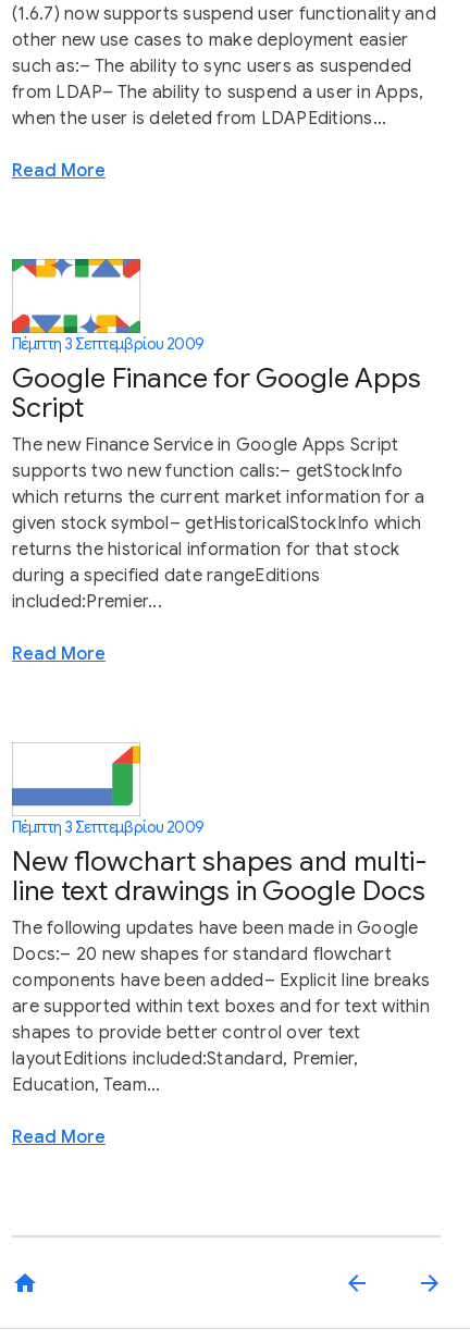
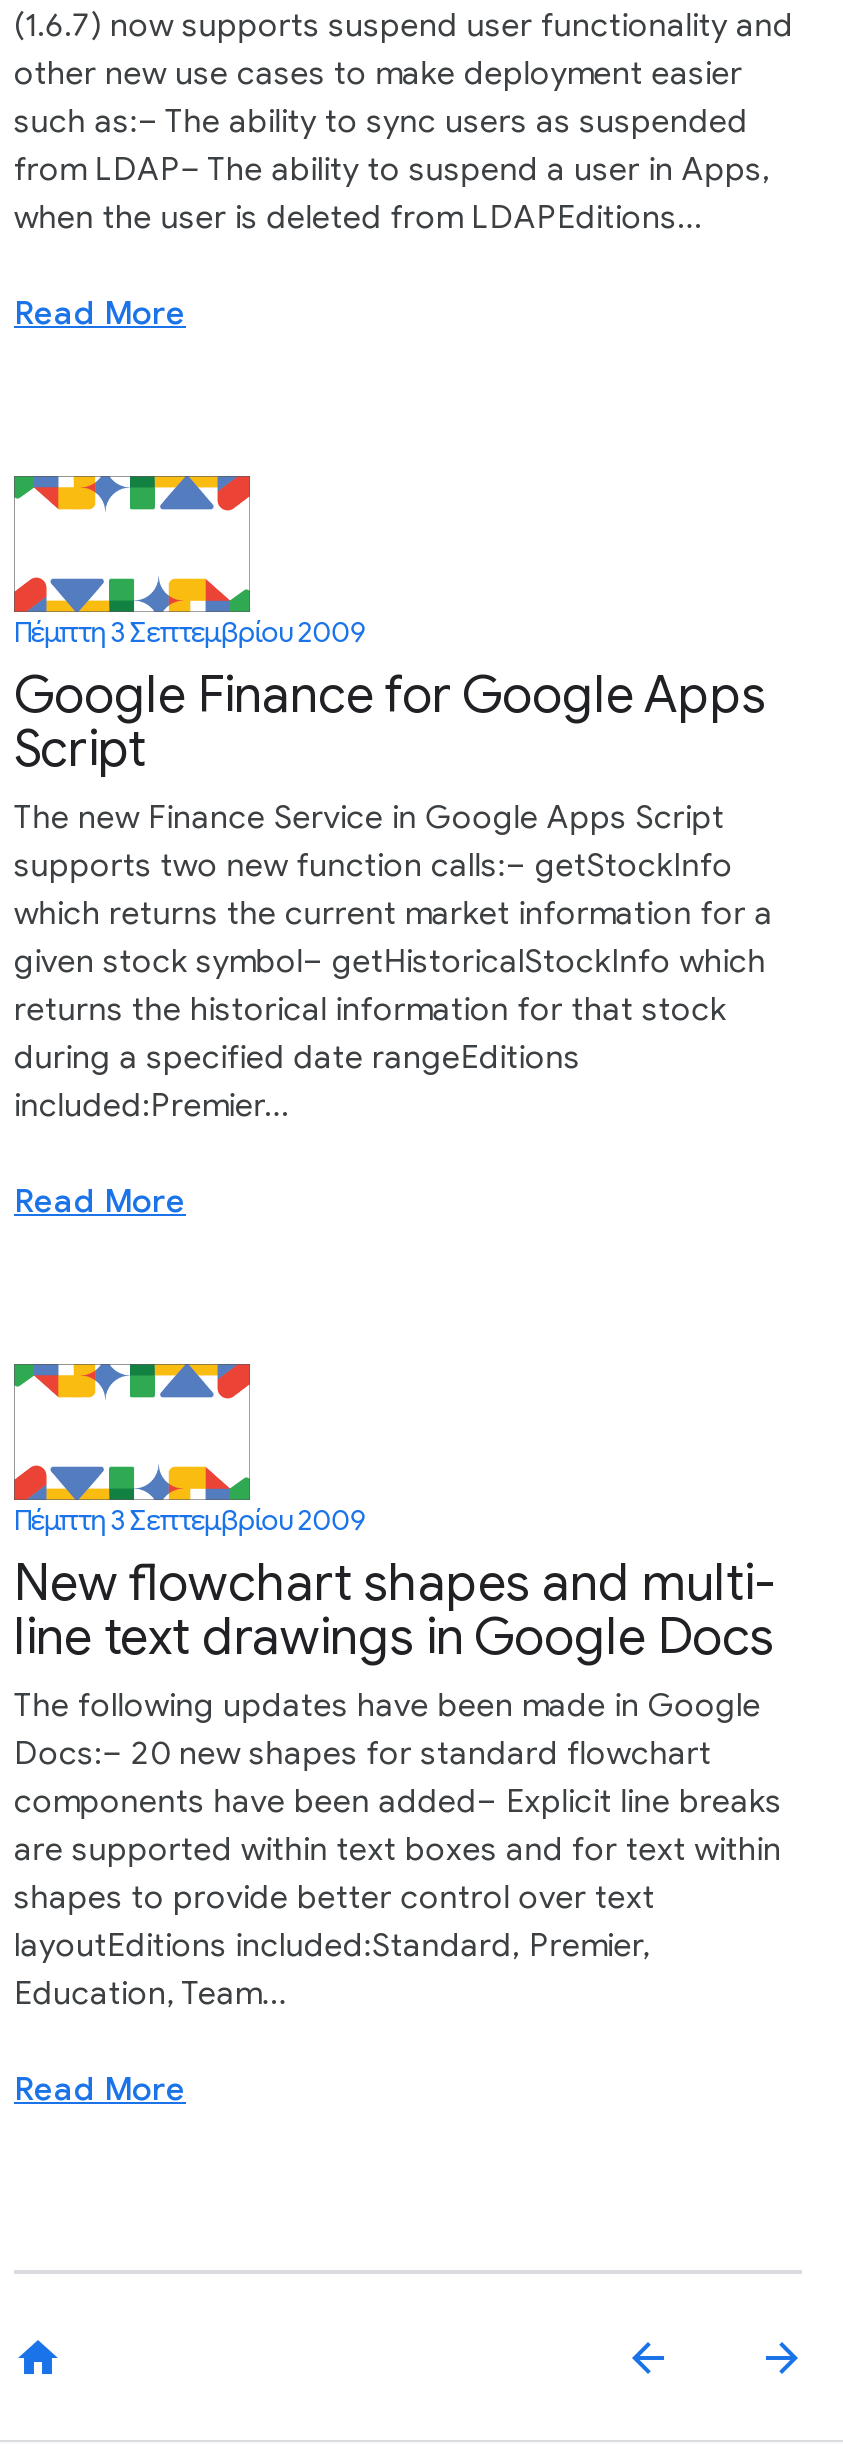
[11,742,141,814] [image] -> [12,1362,252,1496] [image]

